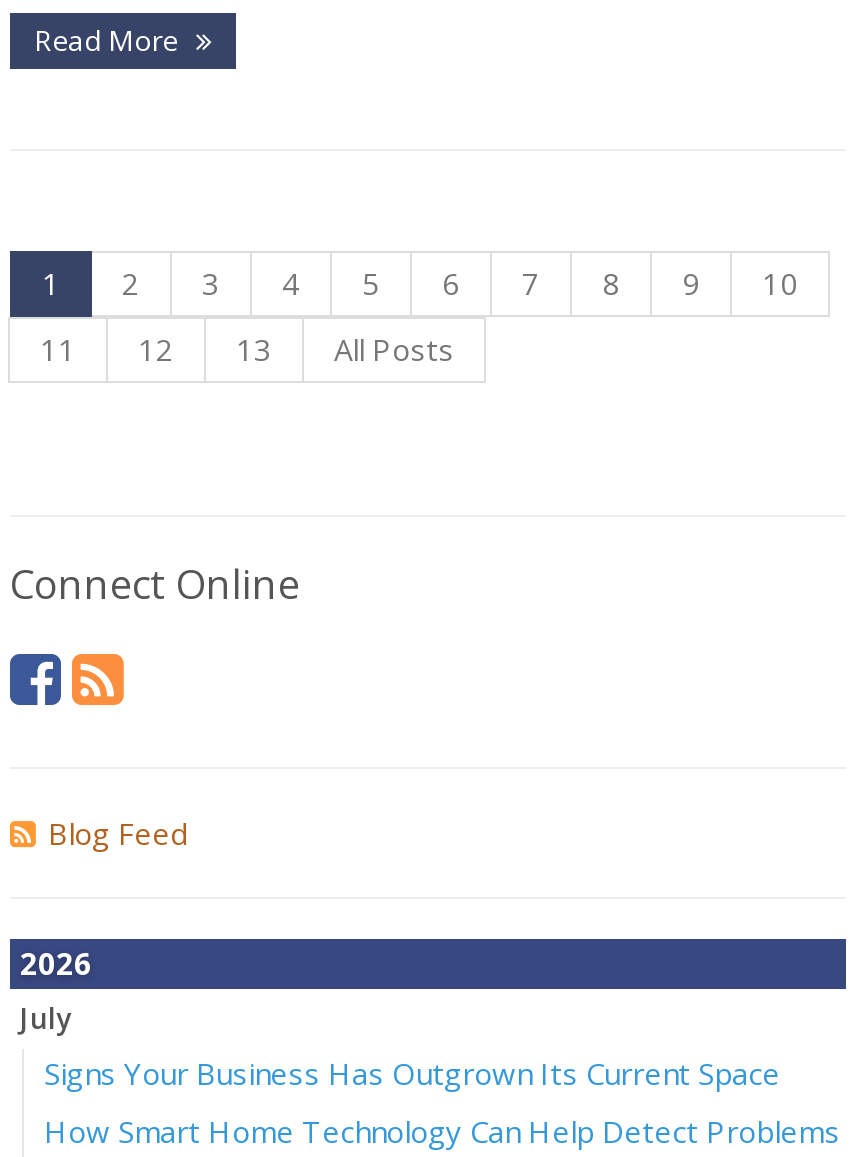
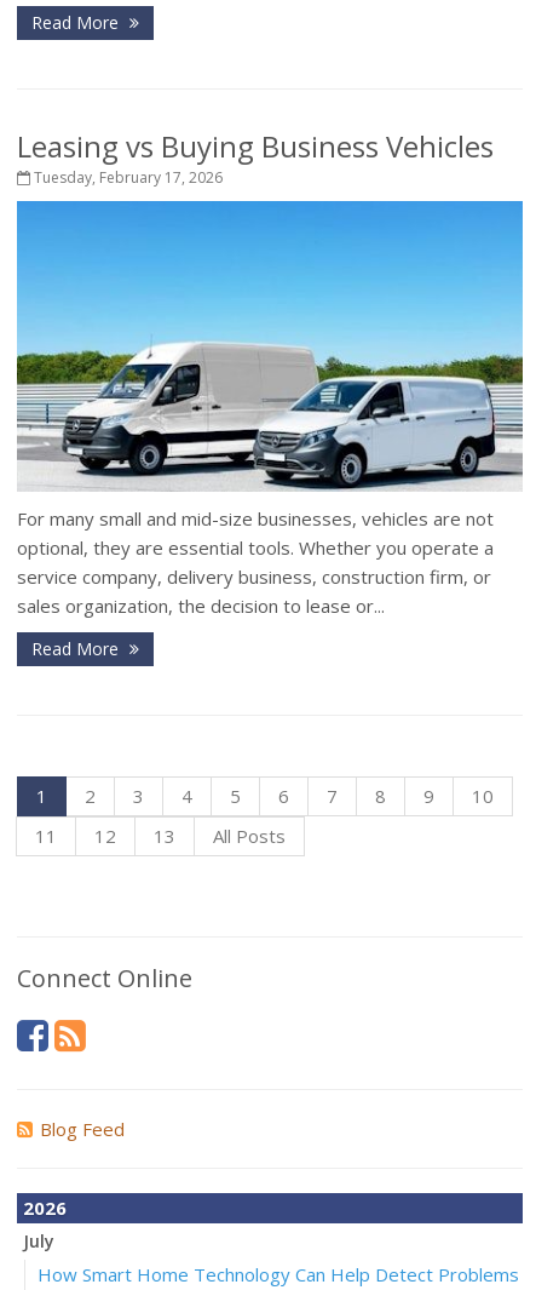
none -> [16,200,524,660] [image] | For many small and mid-size businesses, vehicles are not | optional, they are essential tools. Whether you operate a | service company, delivery business, construction firm, or | sales organization, the decision to lease or... | Read More
none -> [17,126,494,188] Leasing vs Buying Business Vehicles | Tuesday, February 17, 2026
moved [10,263,798,1037] -> [17,783,494,1252]: 1 | 2 | 3 | ... | 2026 | July
[44,1053,780,1093] Signs Your Business Has Outgrown Its Current Space -> none

